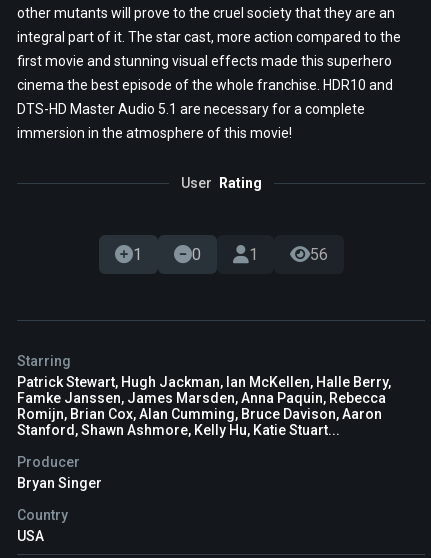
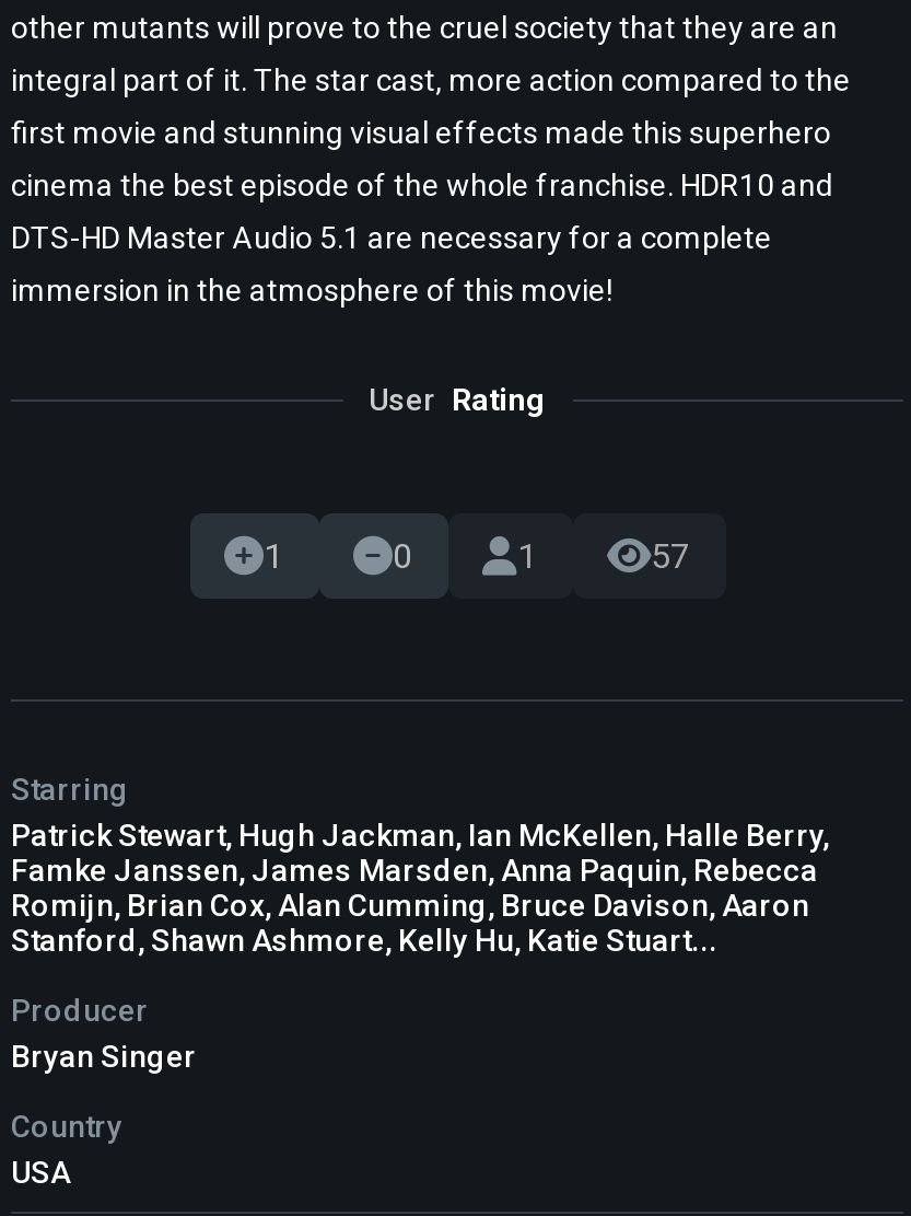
[309,245,327,264] 56 -> [651,535,690,577] 57

